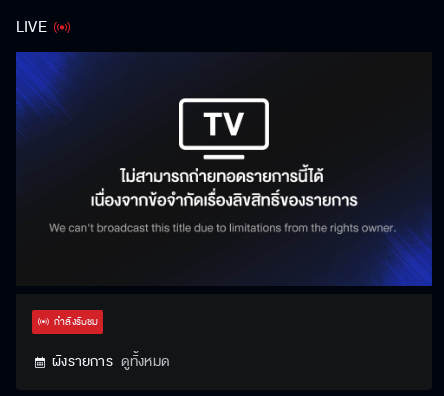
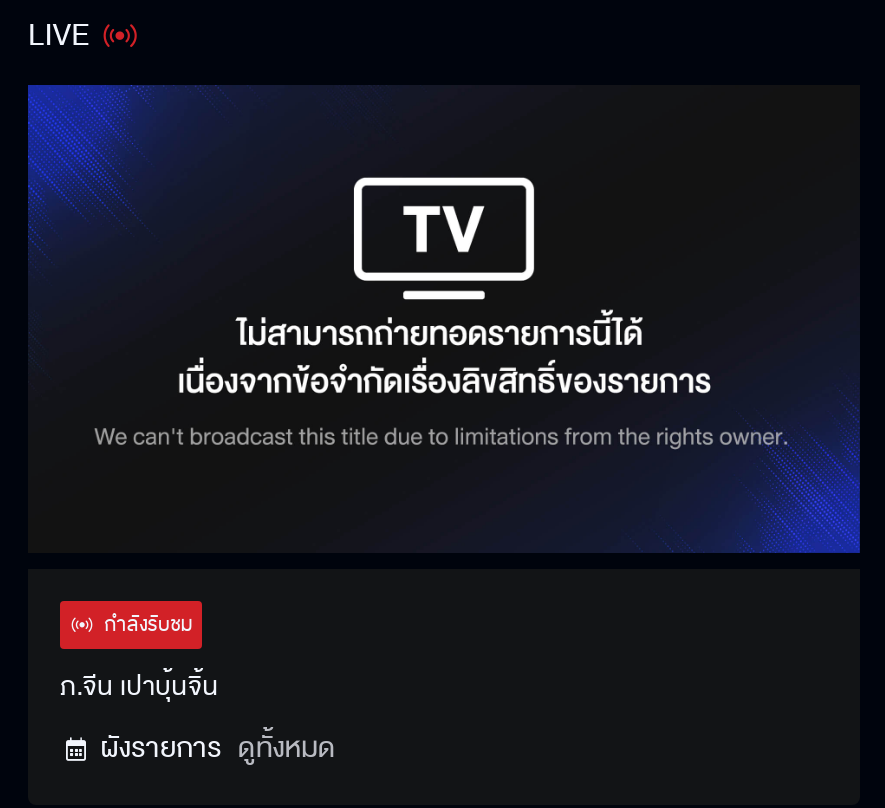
none -> [60,666,219,706] ภ.จีน เปาบุ้นจิ้น

